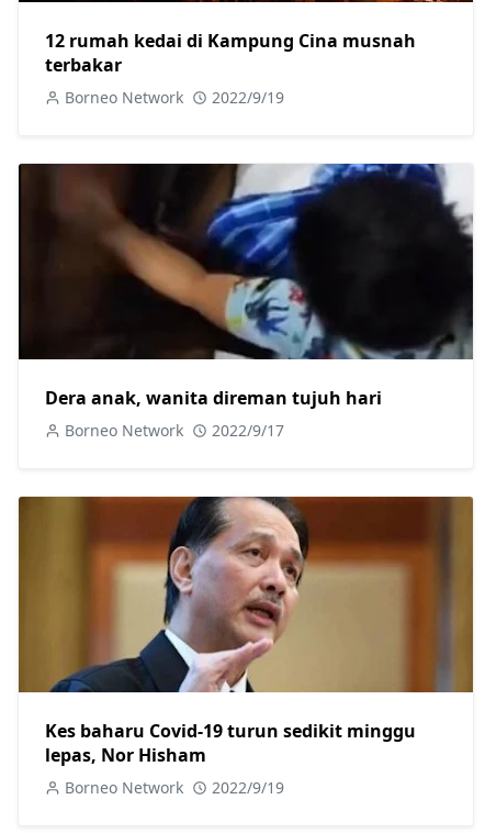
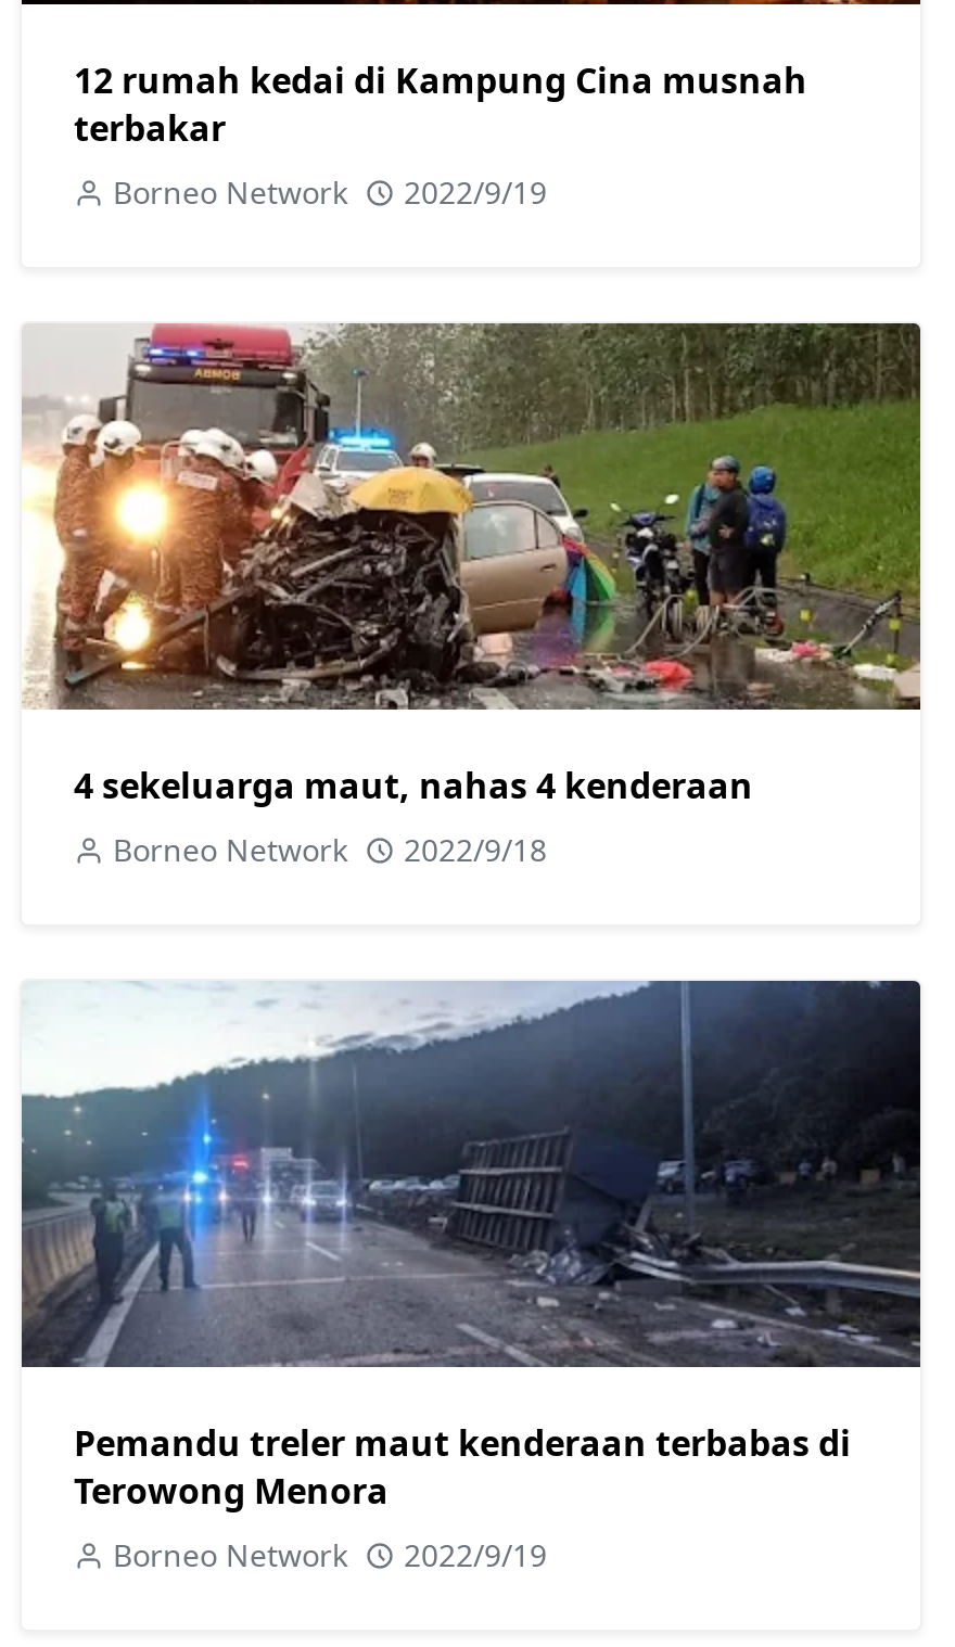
[18,163,474,410] [image] | Dera anak, wanita direman tujuh hari -> [22,321,922,809] [image] | 4 sekeluarga maut, nahas 4 kenderaan
[65,420,284,441] Borneo Network 2022/9/17 -> [113,829,547,870] Borneo Network 2022/9/18
[18,496,474,767] [image] | Kes baharu Covid-19 turun sedikit minggu | lepas, Nor Hisham -> [20,979,922,1515] [image] | Pemandu treler maut kenderaan terbabas di | Terowong Menora

